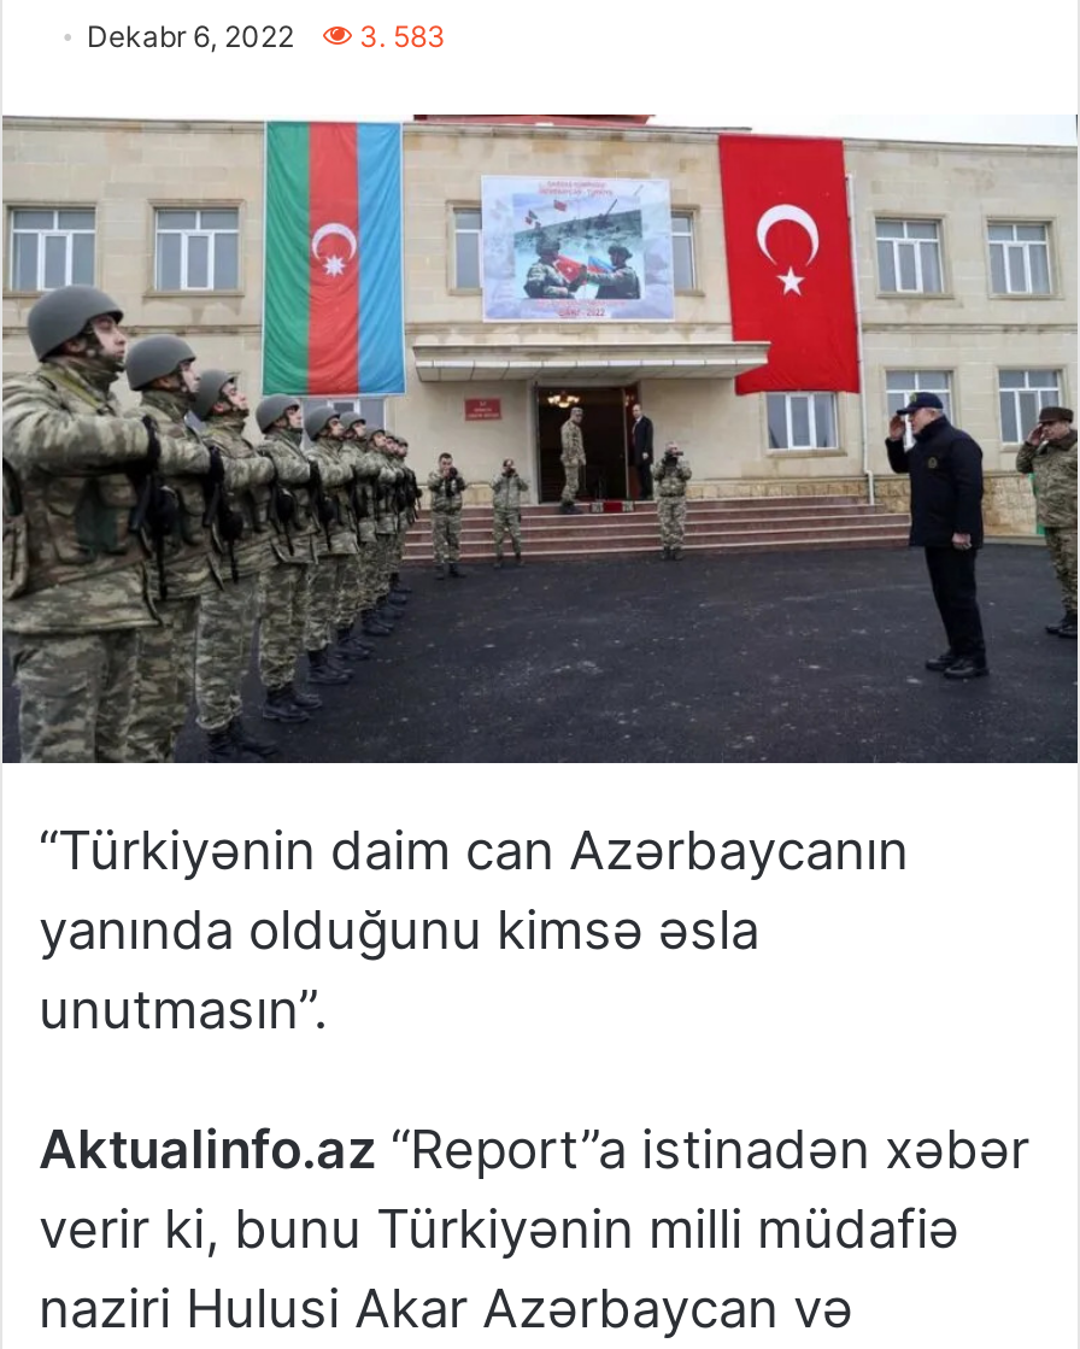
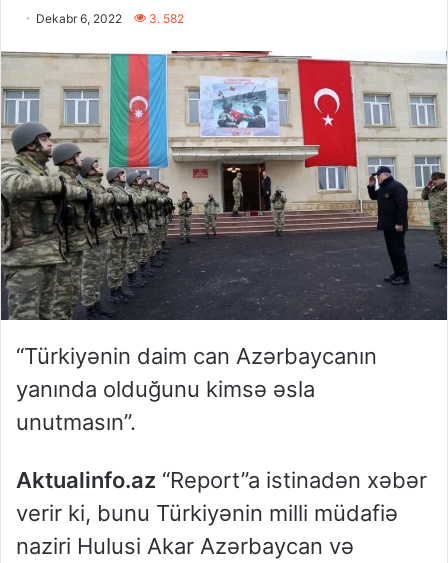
[87,18,446,54] Dekabr 6, 2022 3. 583 -> [36,11,184,26] Dekabr 6, 2022 3. 582

